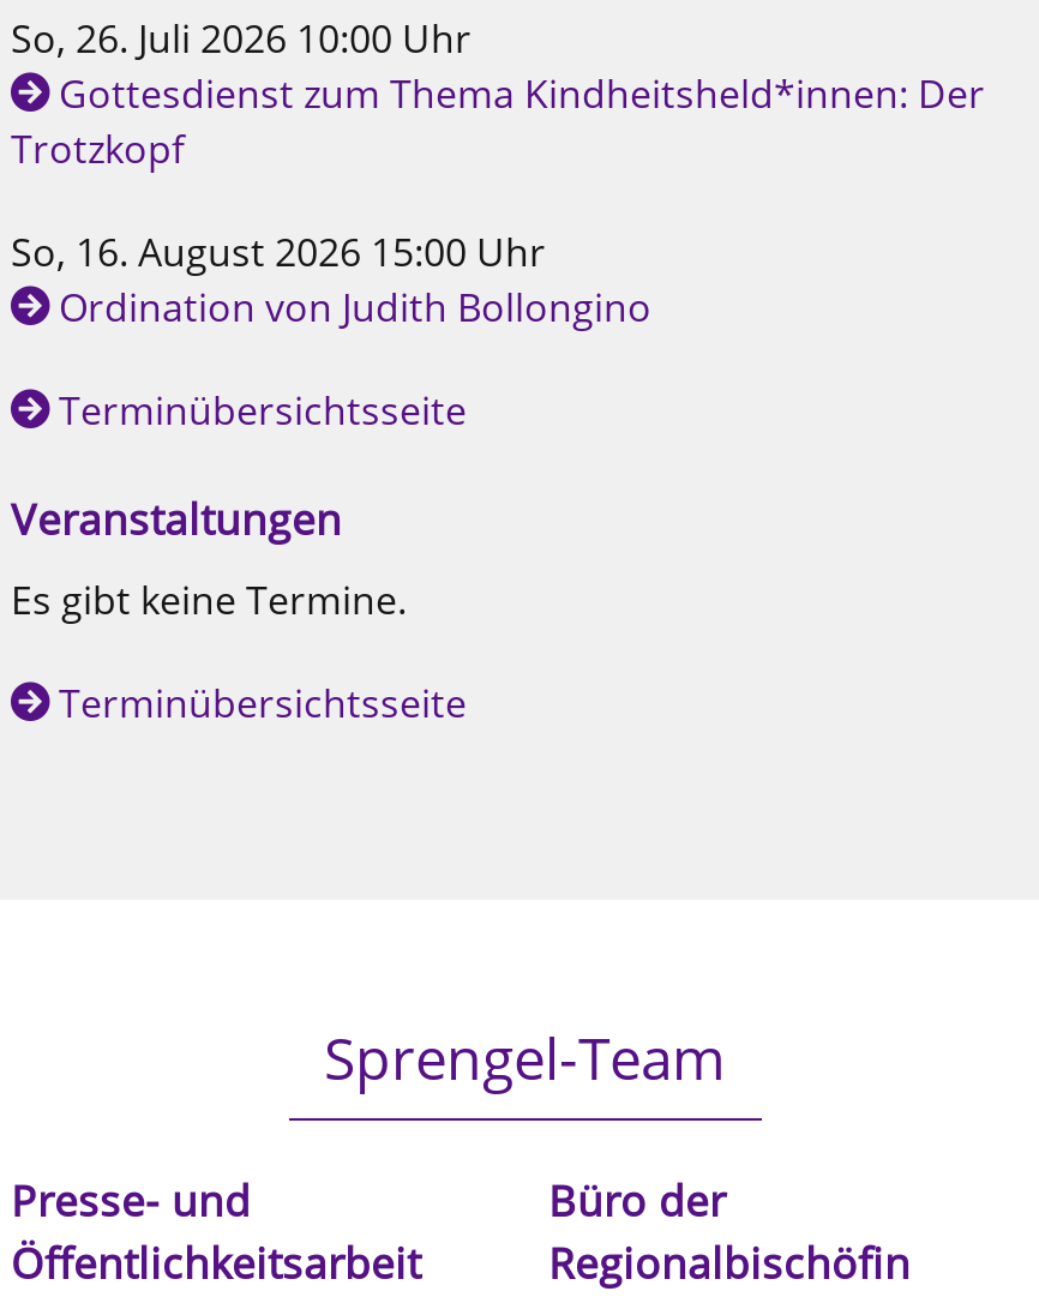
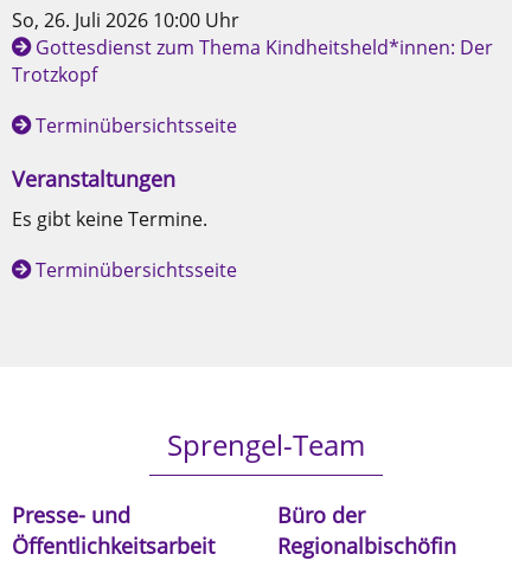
[11,227,651,335] So, 16. August 2026 15:00 Uhr | Ordination von Judith Bollongino -> none

